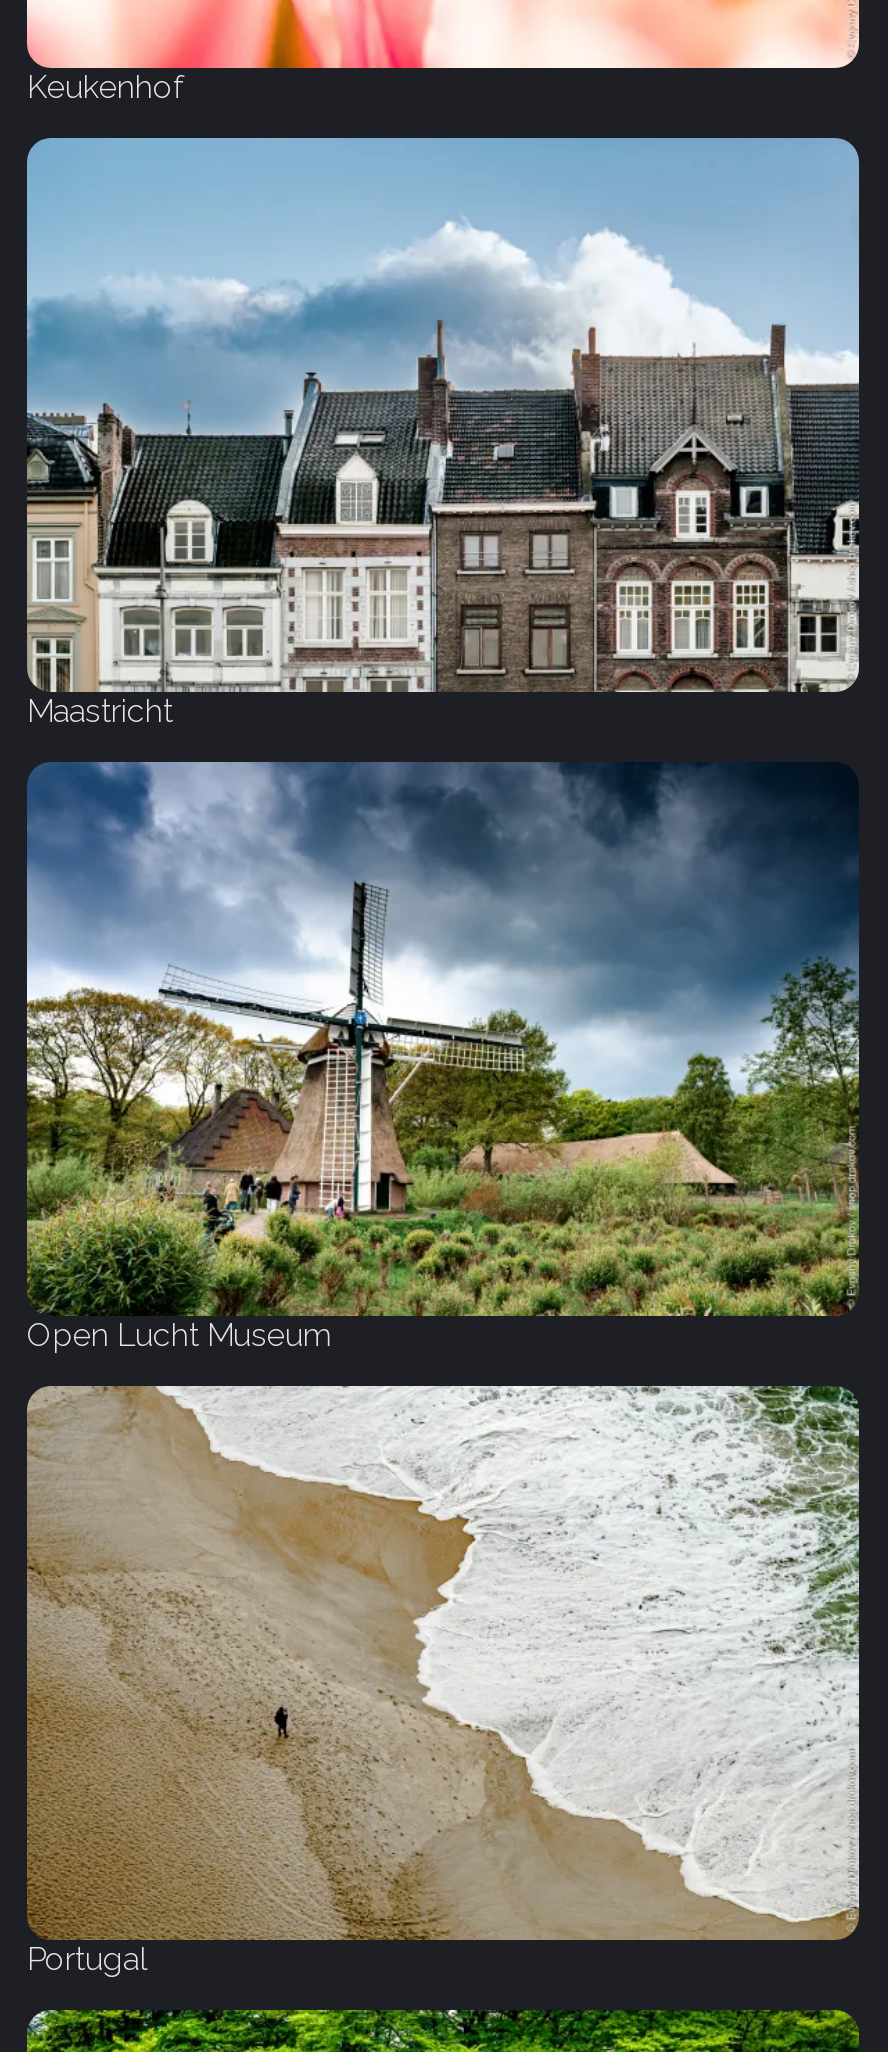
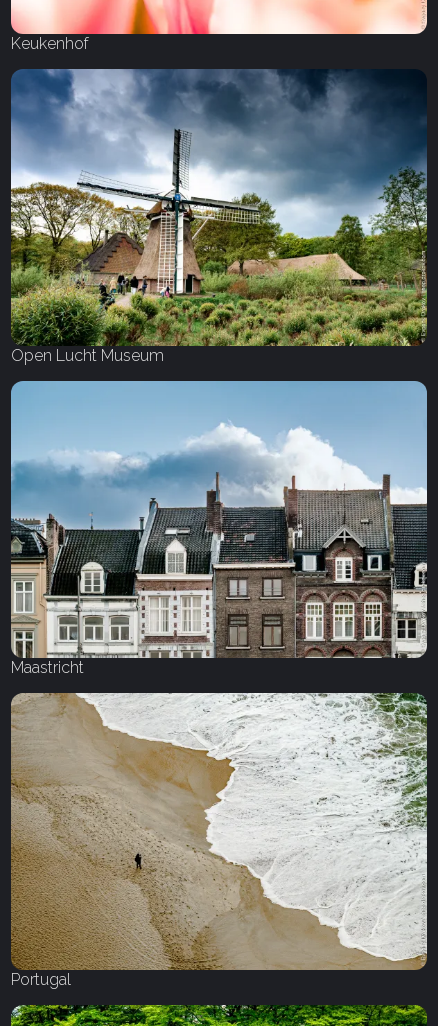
moved [25,136,861,729] -> [10,380,428,677]: [image] | Maastricht
moved [23,760,863,1354] -> [9,68,429,365]: [image] | Open Lucht Museum

